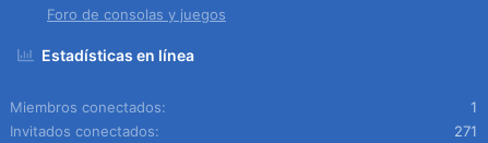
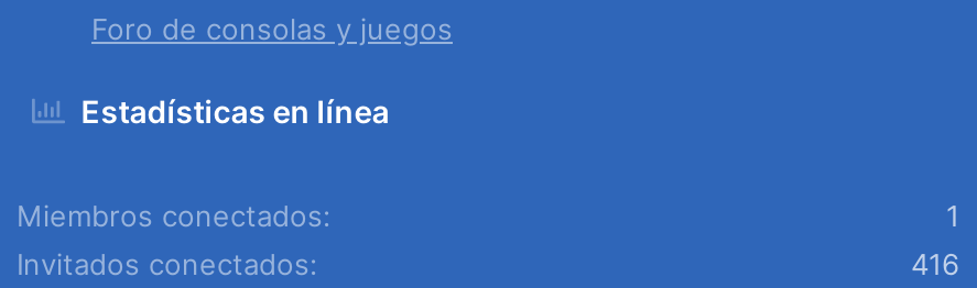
[454,122,477,139] 271 -> [911,246,959,281] 416

